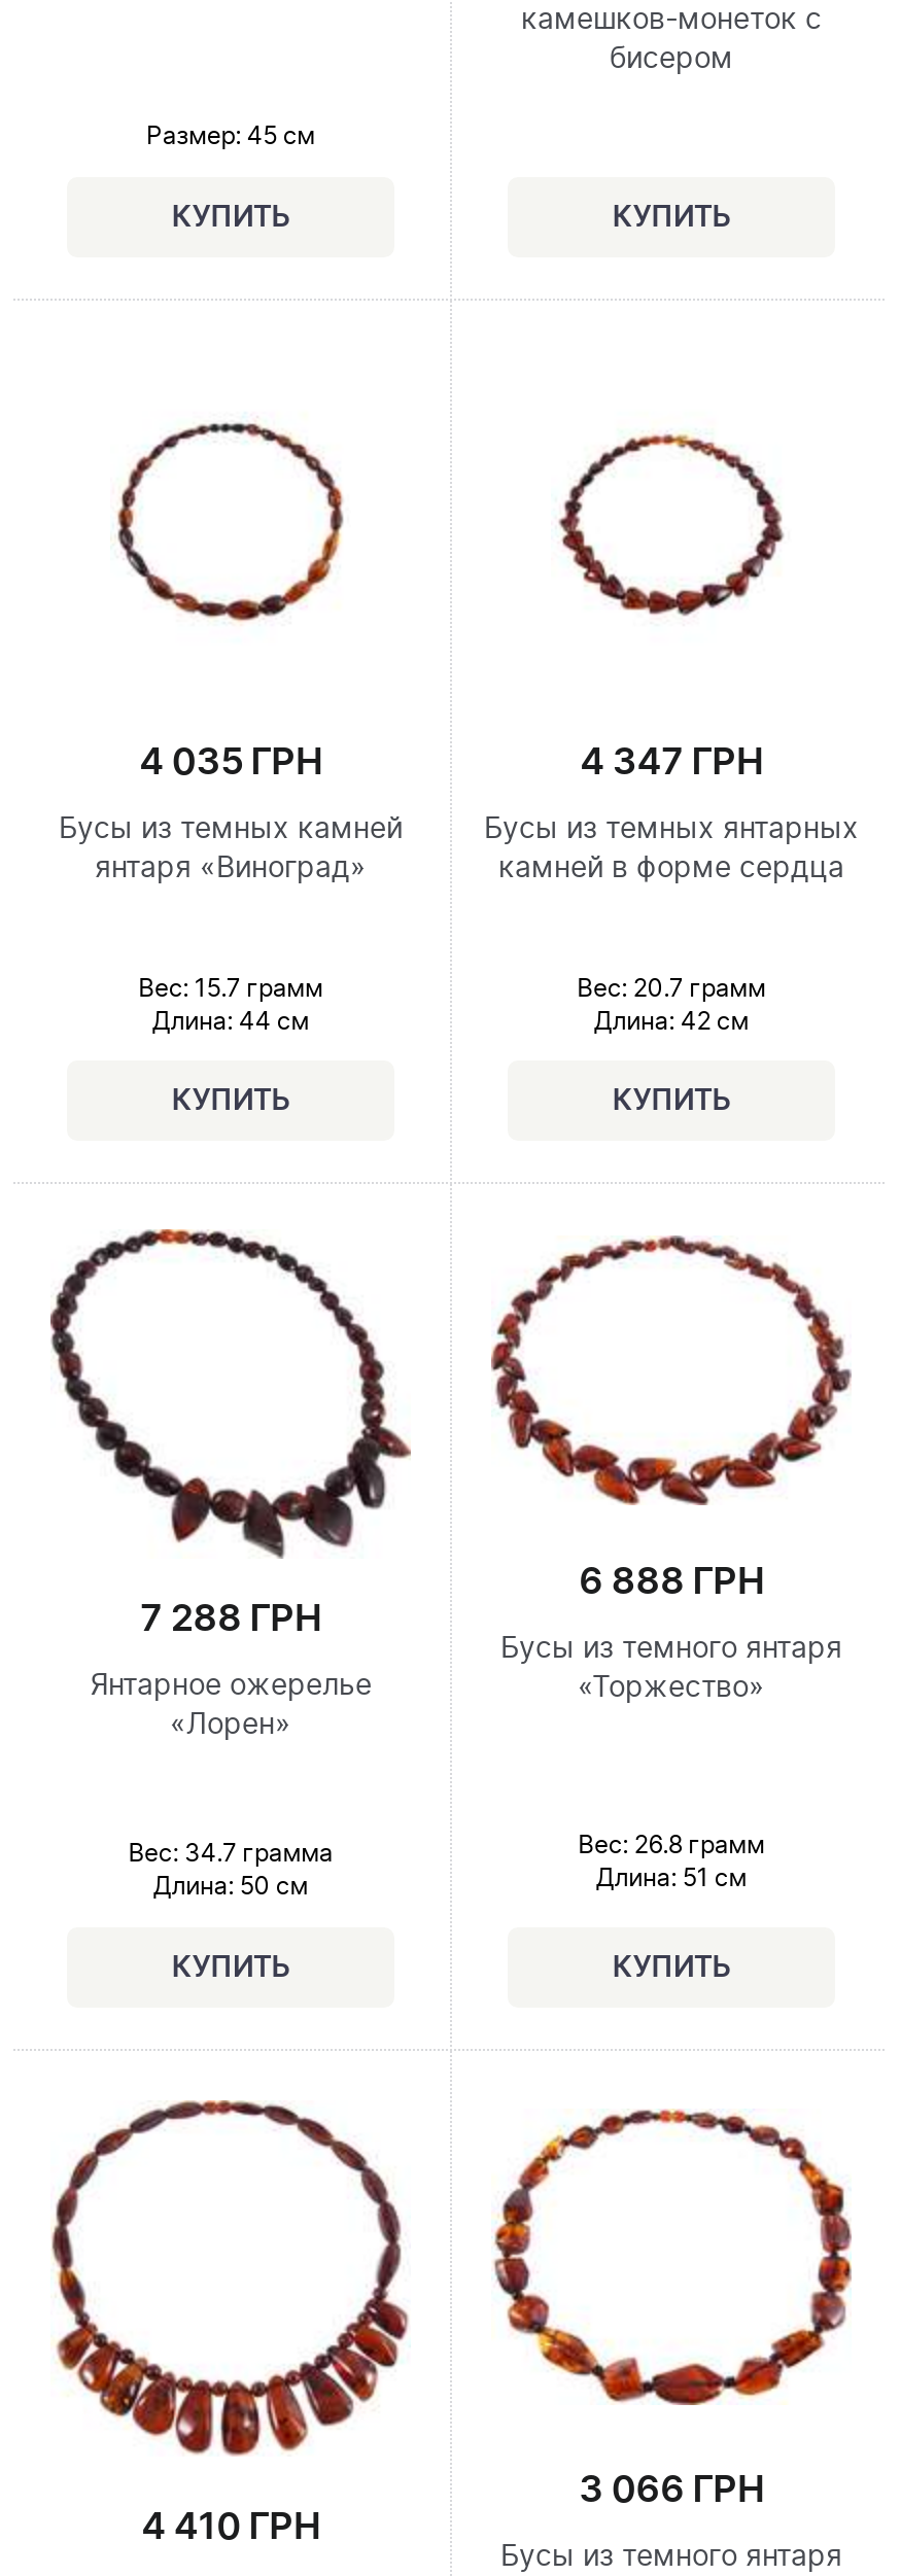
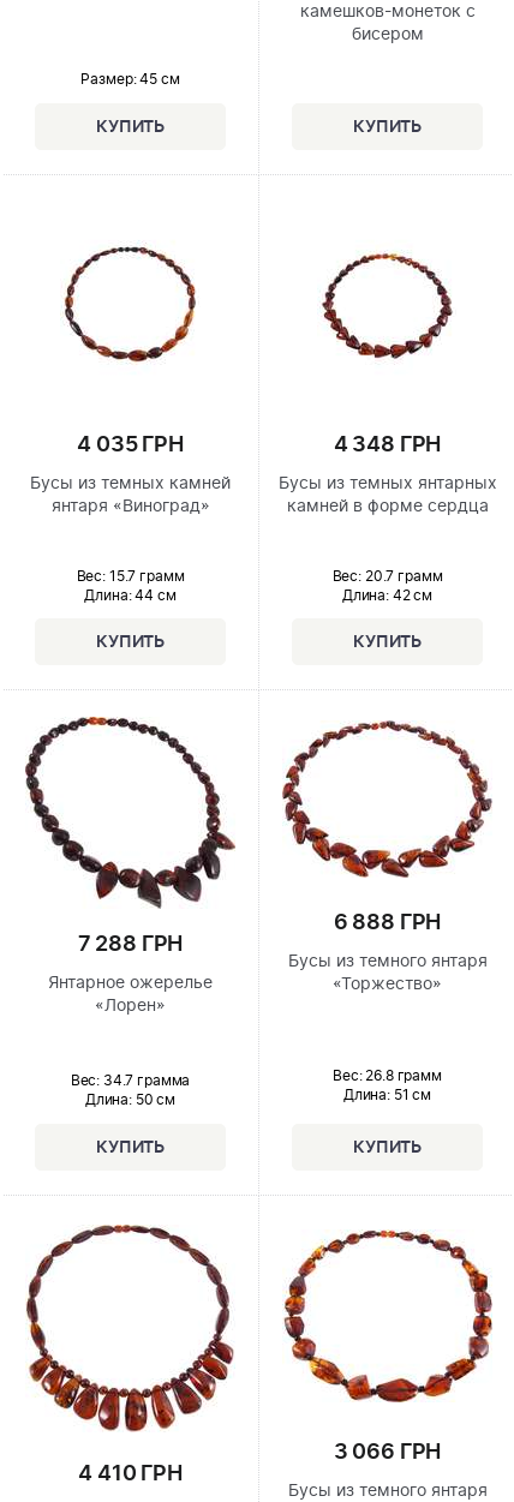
[580,745,763,782] 4 347 ГРН -> [333,434,441,456] 4 348 ГРН

